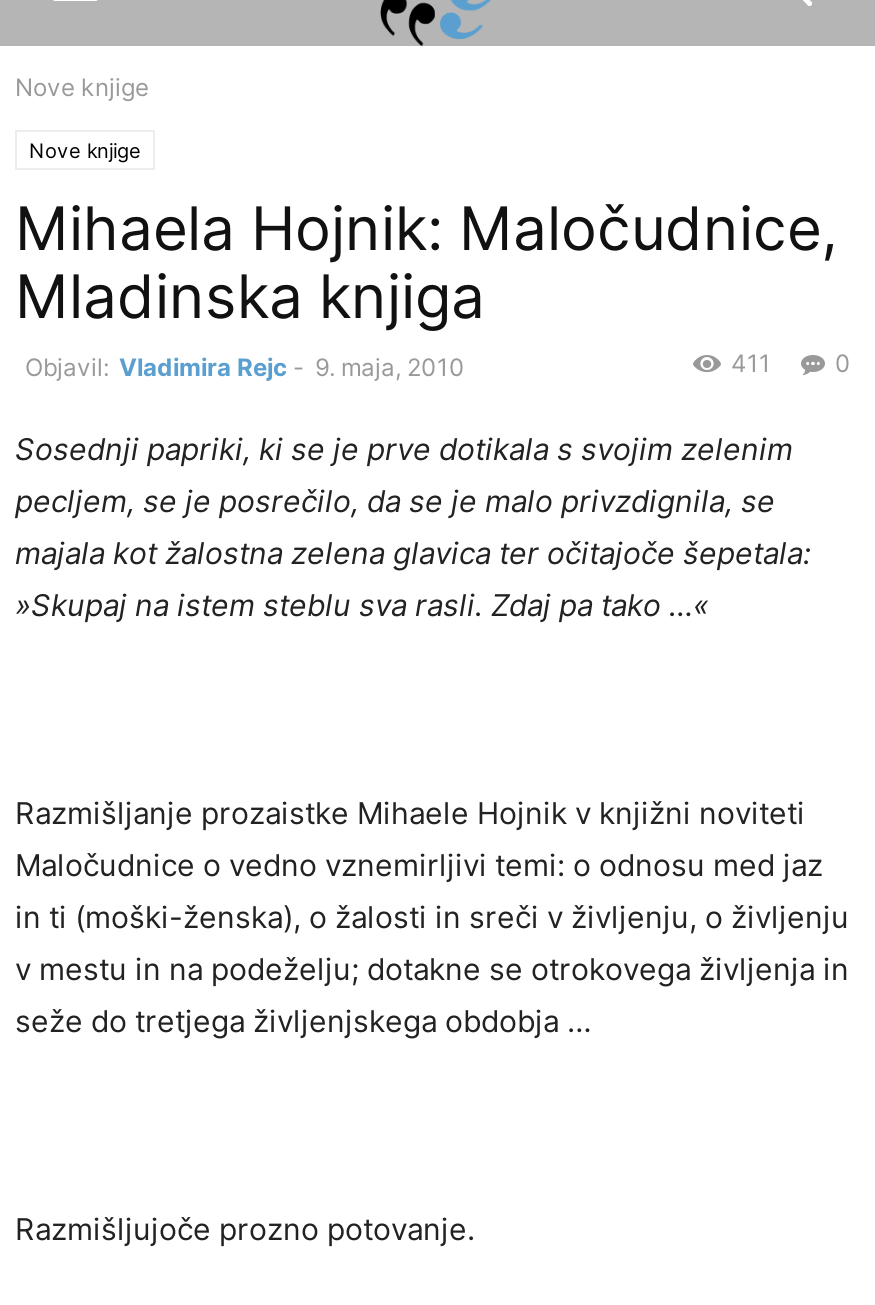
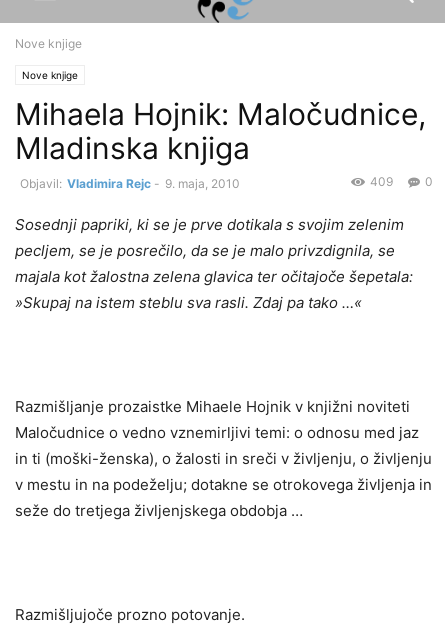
[731,348,771,378] 411 -> [370,174,393,189] 409

